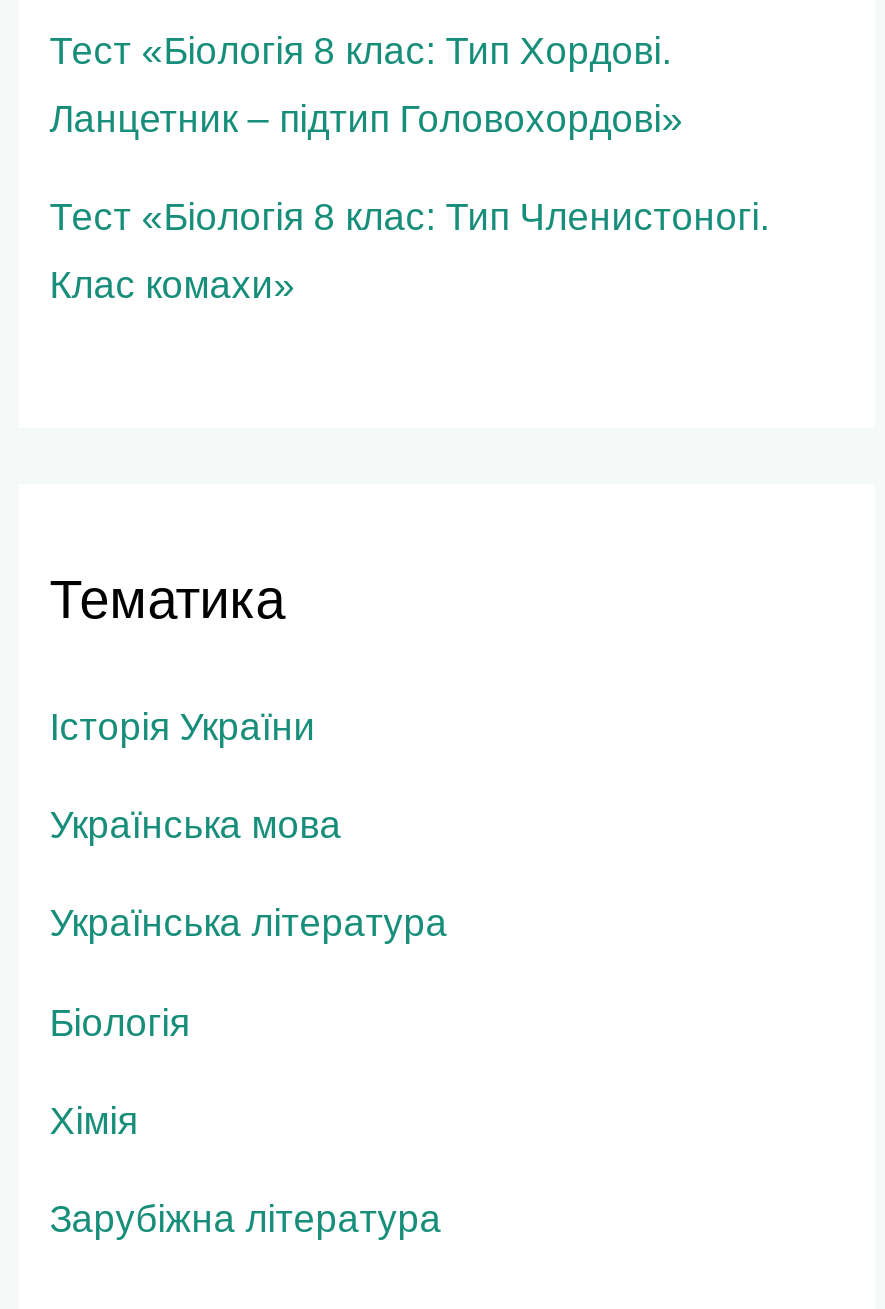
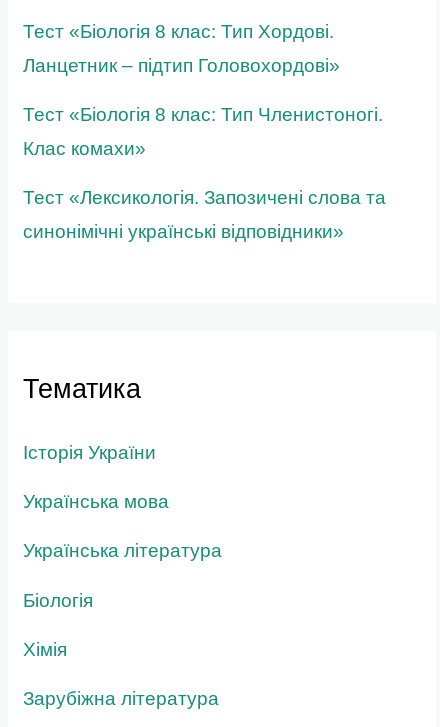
none -> [23,187,386,242] Тест «Лексикологія. Запозичені слова та | синонімічні українські відповідники»

